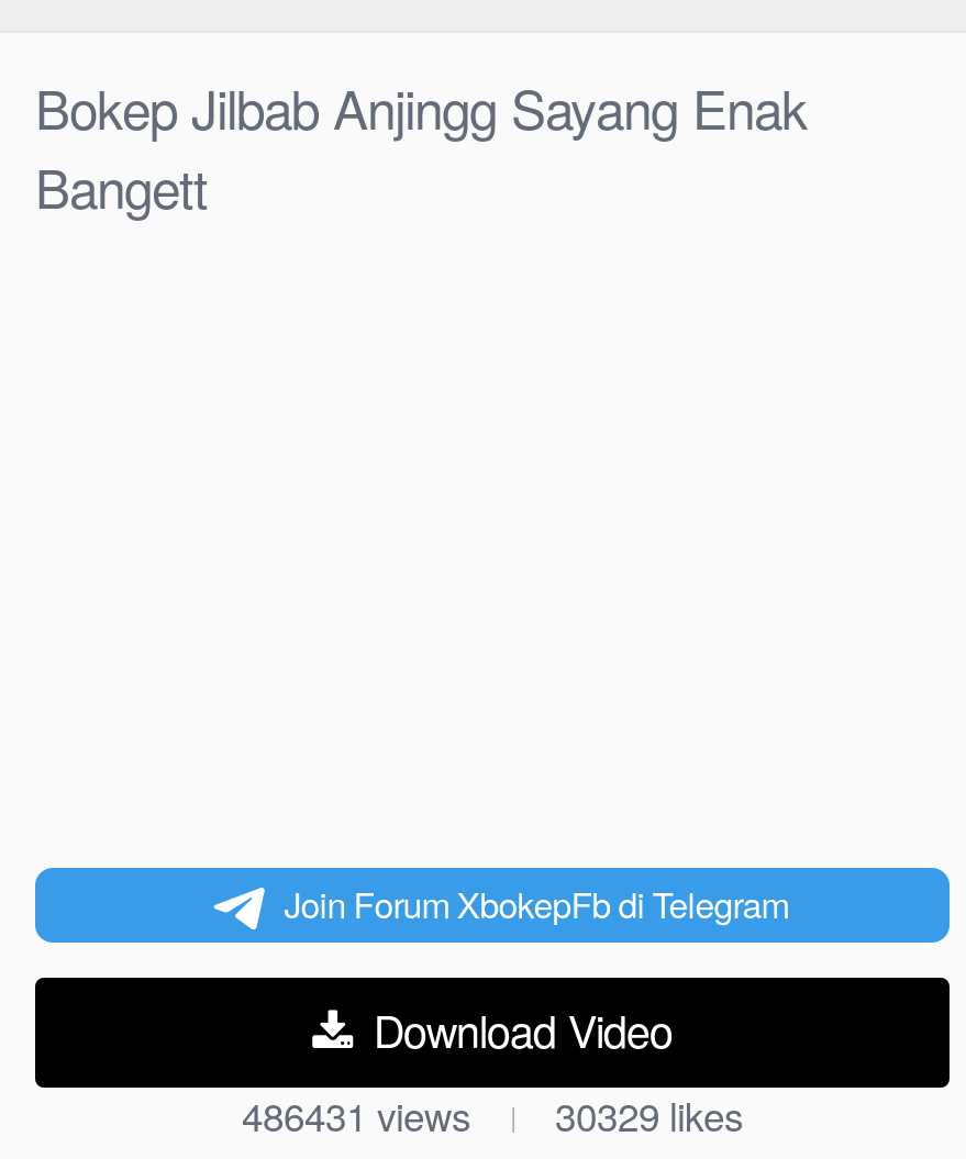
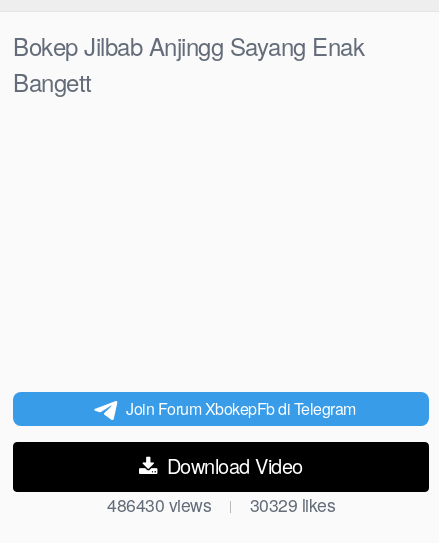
[242,1088,470,1143] 486431views -> [107,492,211,517] 486430views

